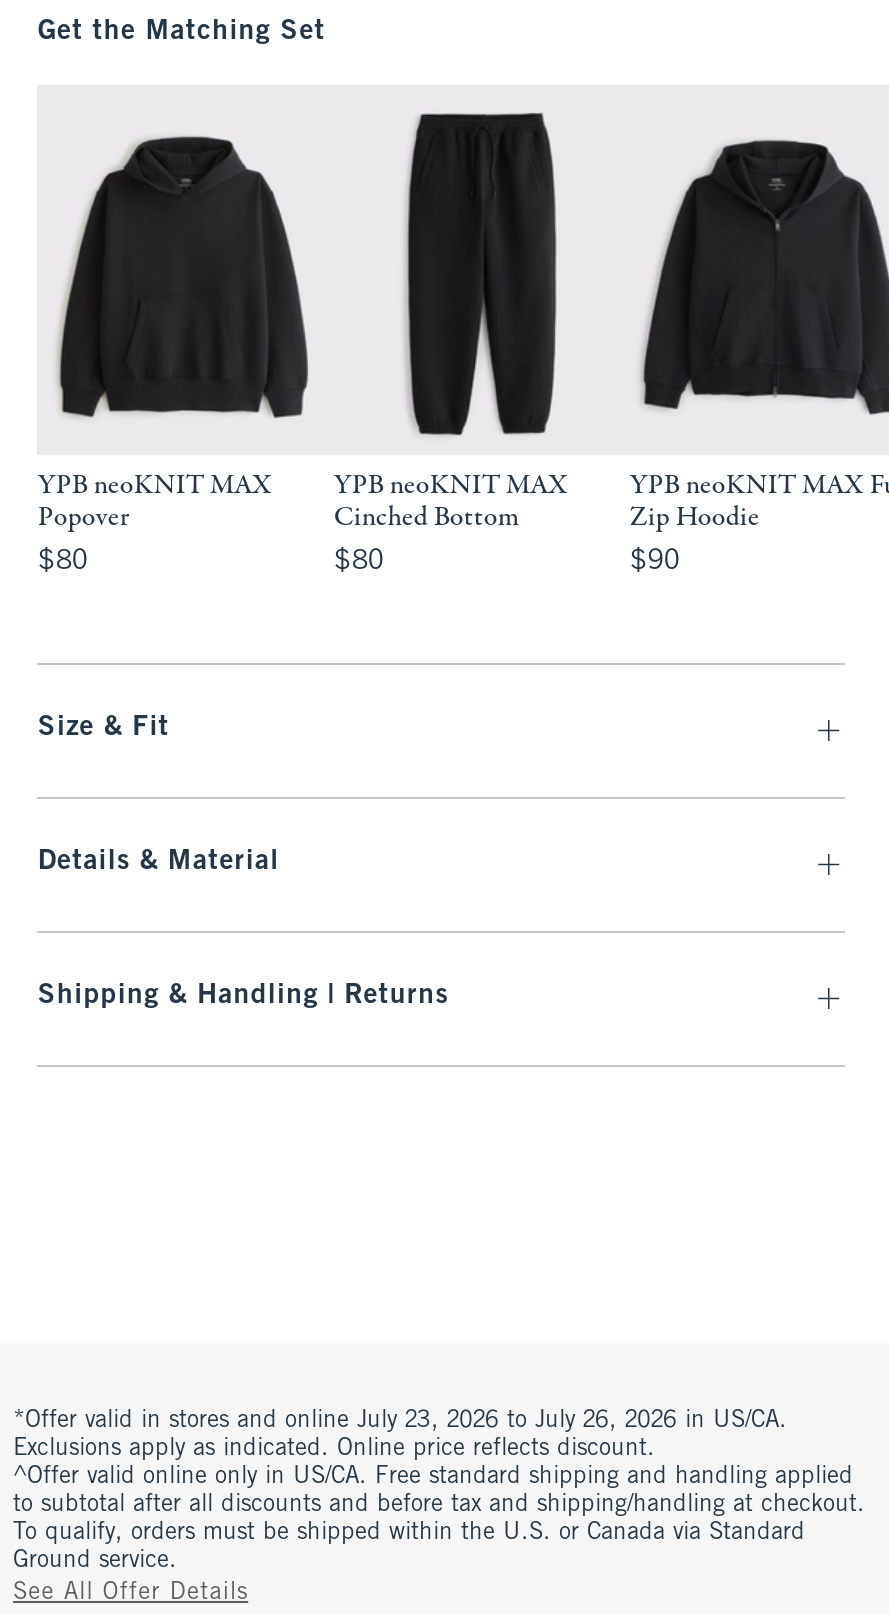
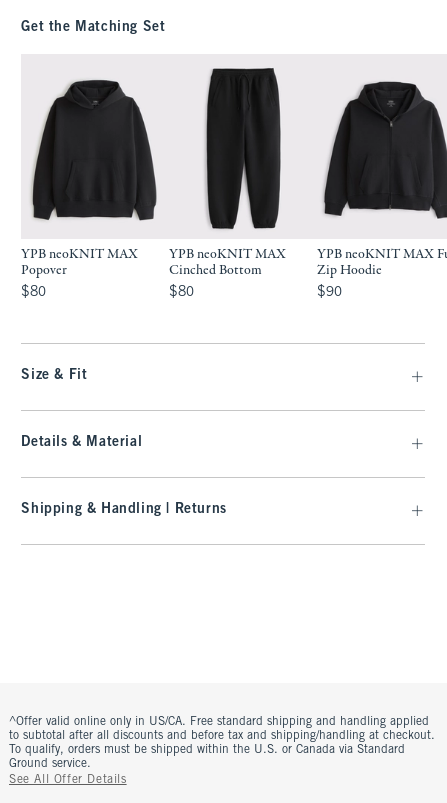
[13,1409,787,1461] *Offer valid in stores and online July 23, 2026 to July 26, 2026 in US/CA. | Exclusions apply as indicated. Online price reflects discount. -> none

